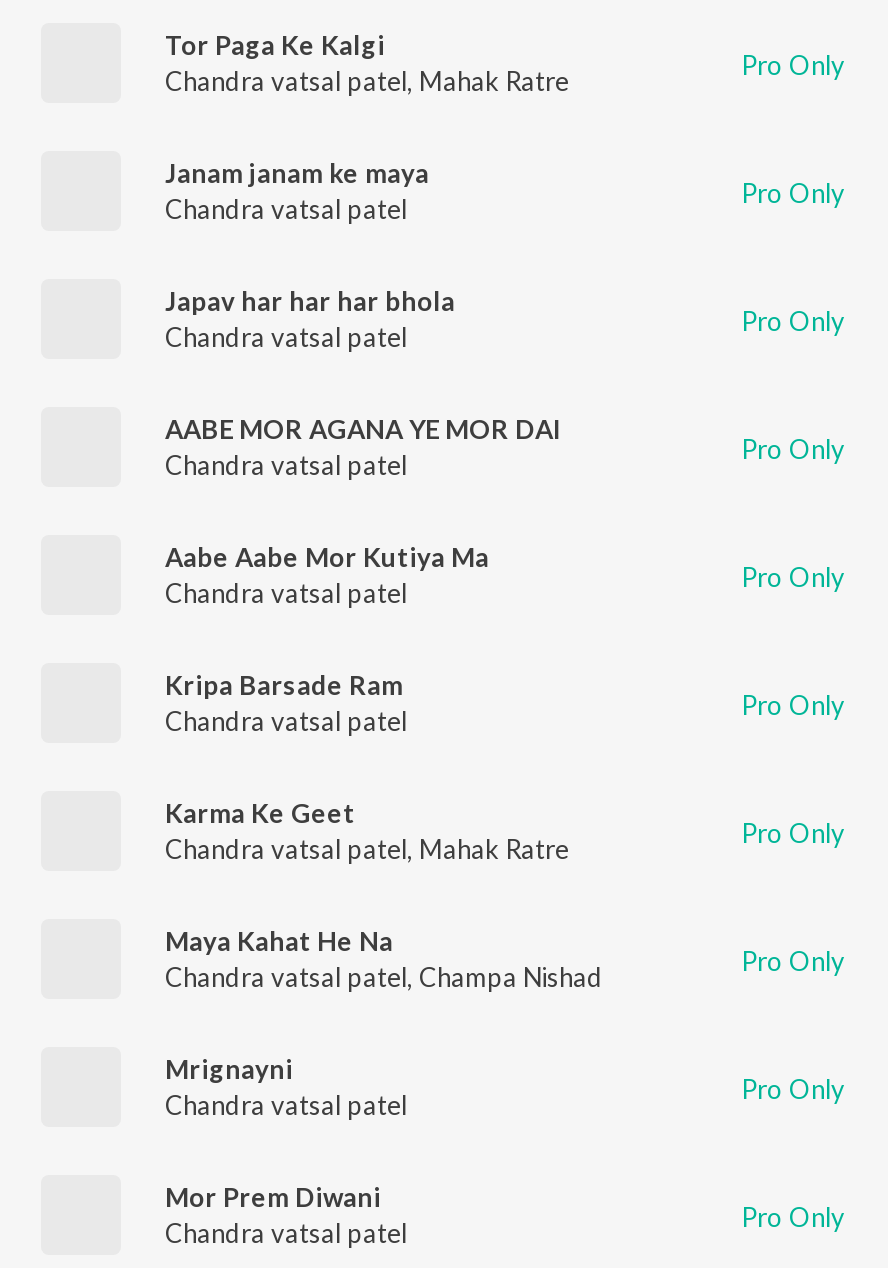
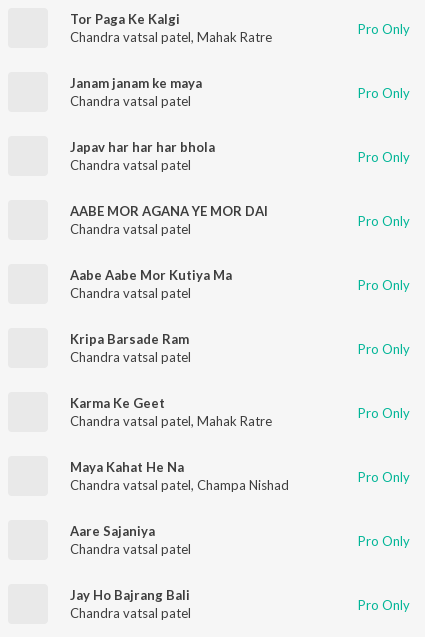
[165,1052,293,1084] Mrignayni -> [70,522,155,538] Aare Sajaniya
[165,1180,381,1212] Mor Prem Diwani -> [70,586,190,602] Jay Ho Bajrang Bali

